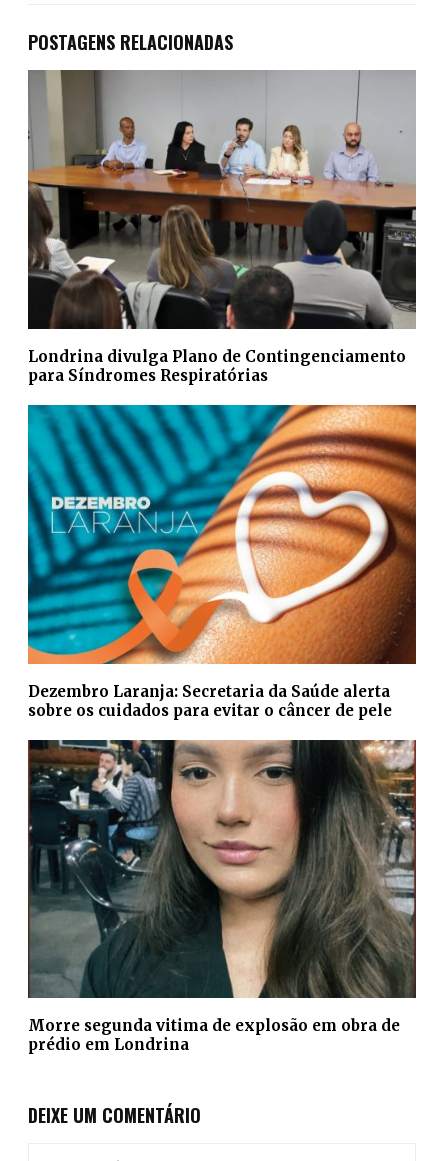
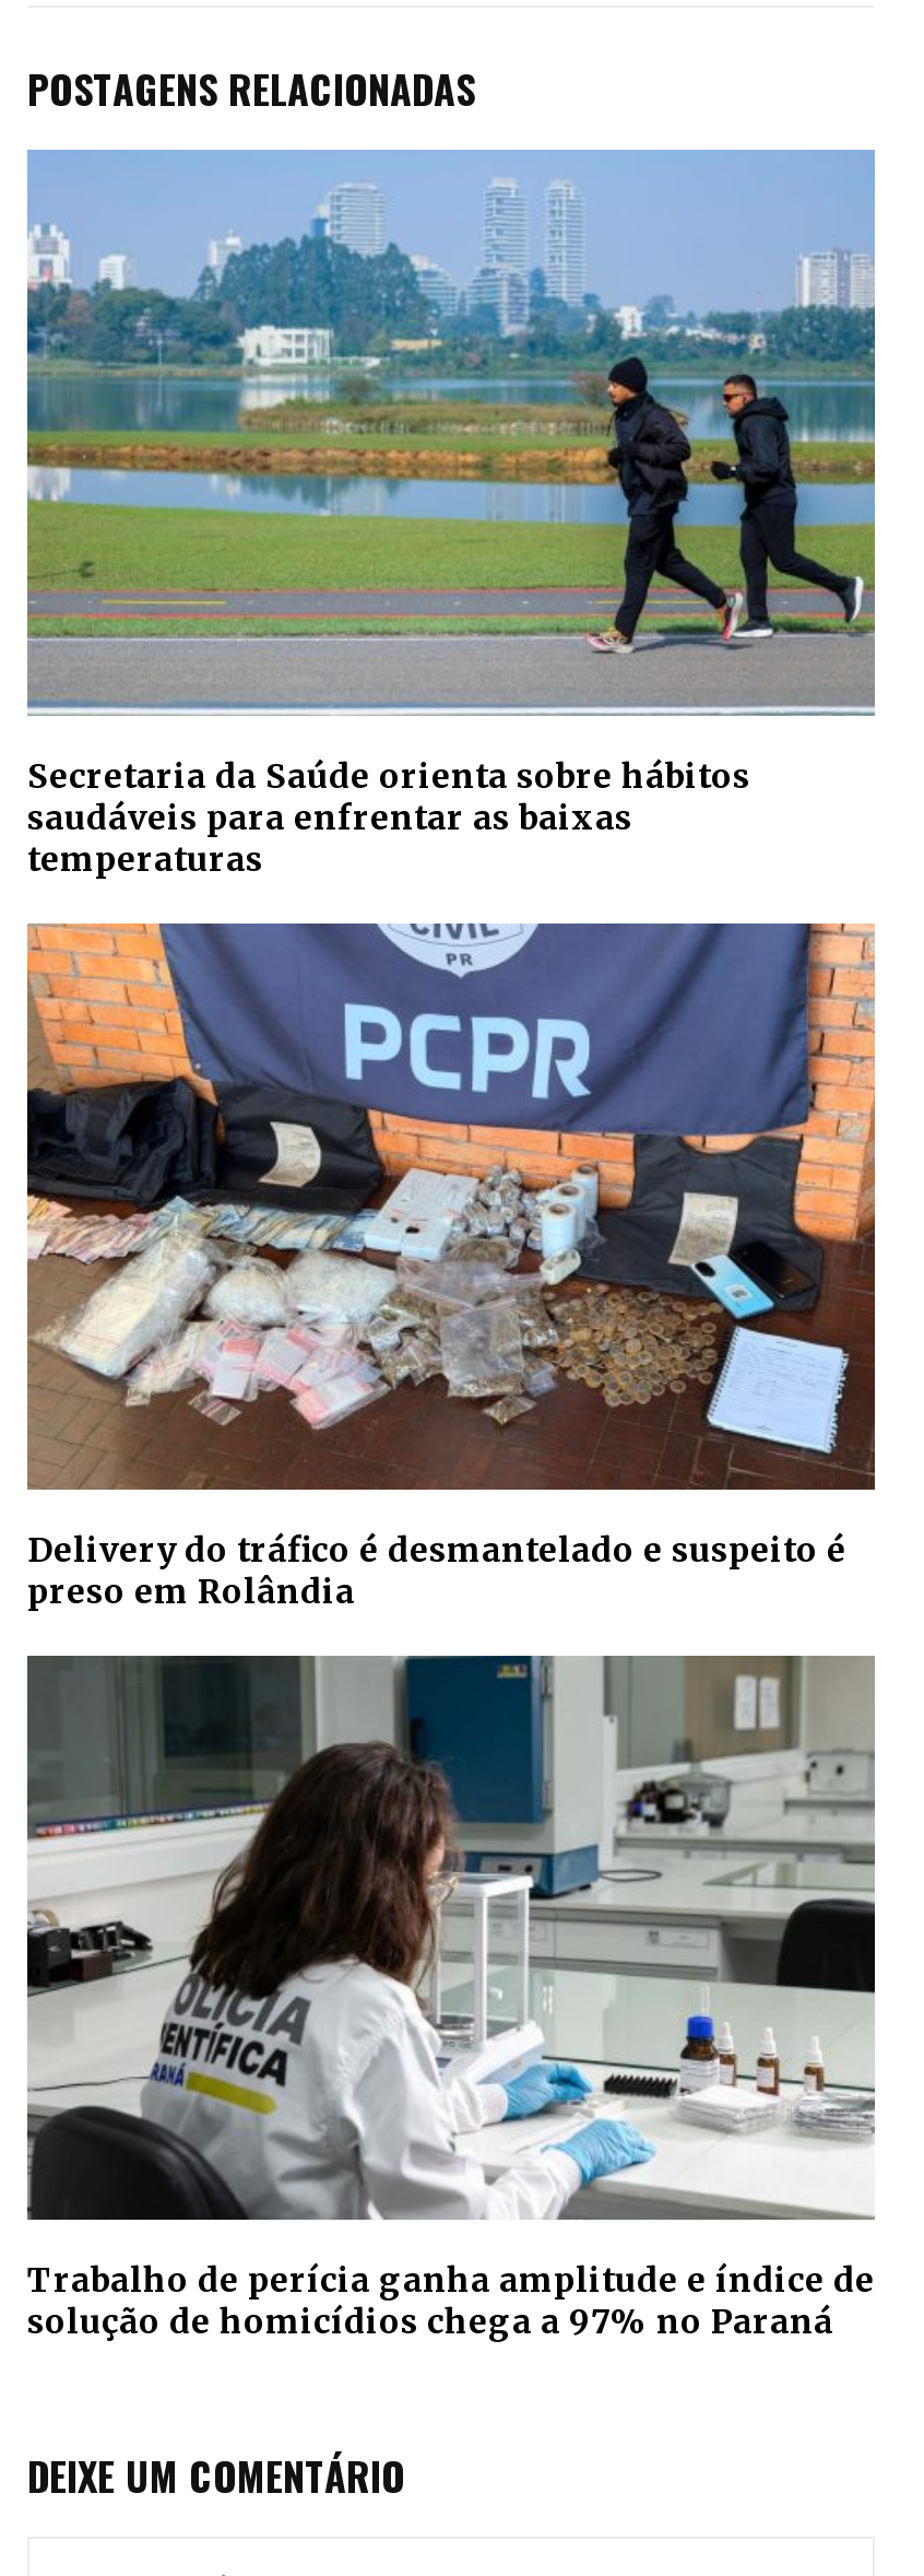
[27,69,416,385] [image] | Londrina divulga Plano de Contingenciamento | para Síndromes Respiratórias -> [25,150,875,880] [image] | Secretaria da Saúde orienta sobre hábitos | saudáveis para enfrentar as baixas | temperaturas
[27,404,417,720] [image] | Dezembro Laranja: Secretaria da Saúde alerta | sobre os cuidados para evitar o câncer de pele -> [25,921,875,1611] [image] | Delivery do tráfico é desmantelado e suspeito é | preso em Rolândia
[27,740,417,1054] [image] | Morre segunda vitima de explosão em obra de | prédio em Londrina -> [27,1654,875,2343] [image] | Trabalho de perícia ganha amplitude e índice de | solução de homicídios chega a 97% no Paraná

